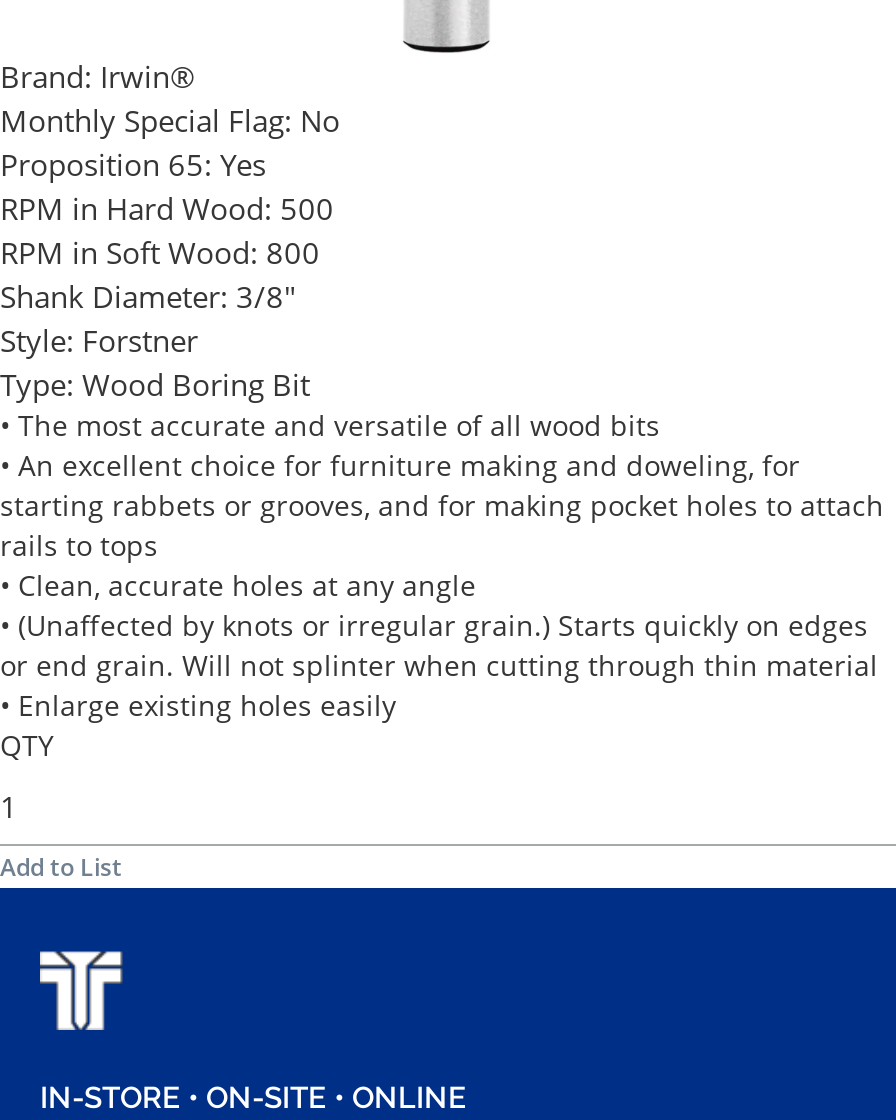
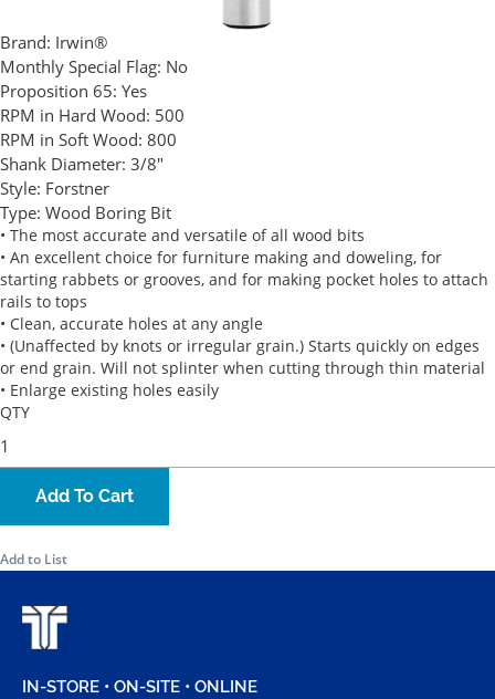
none -> [35,486,134,507] Add To Cart

